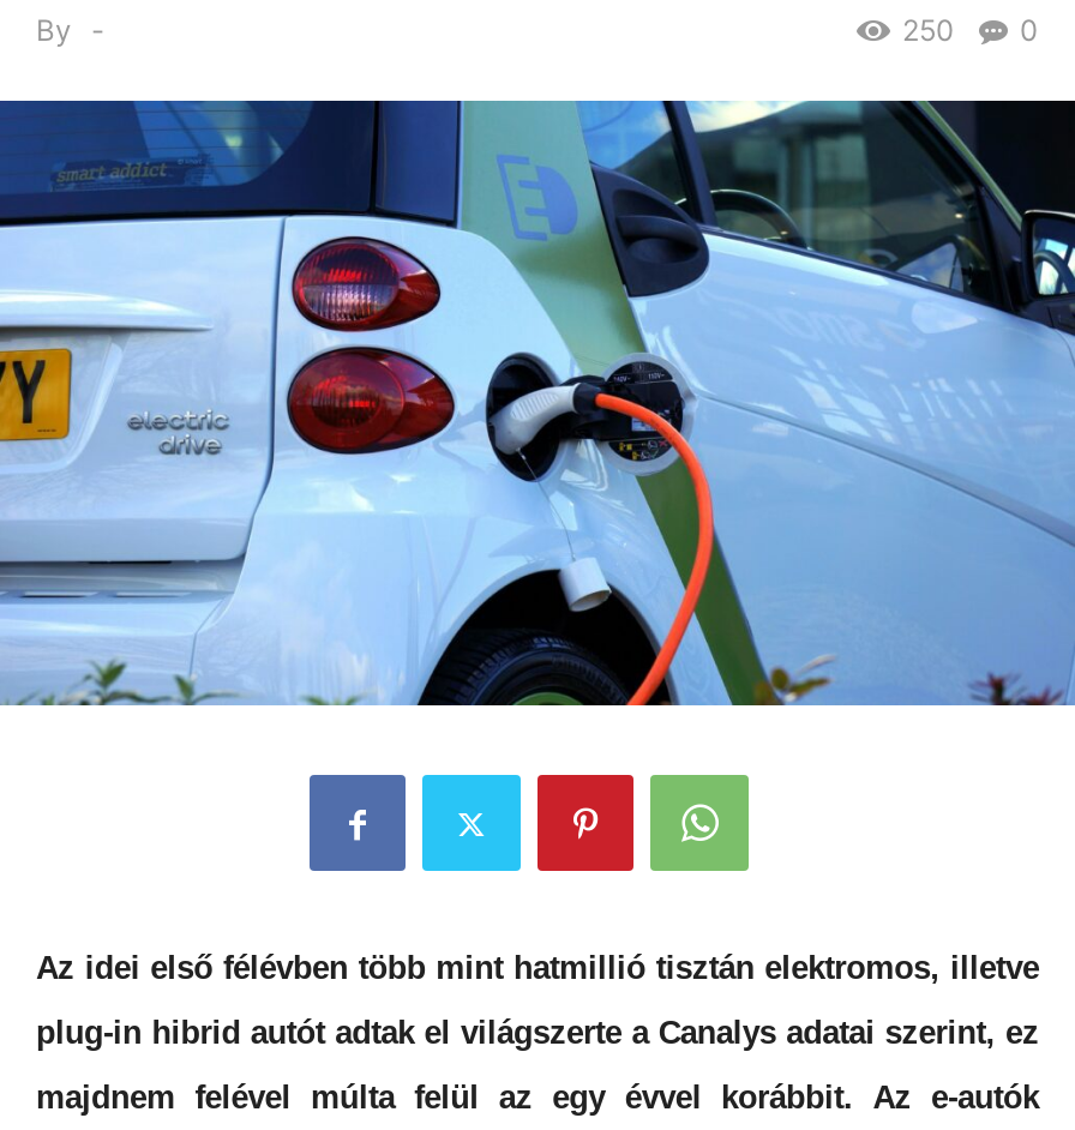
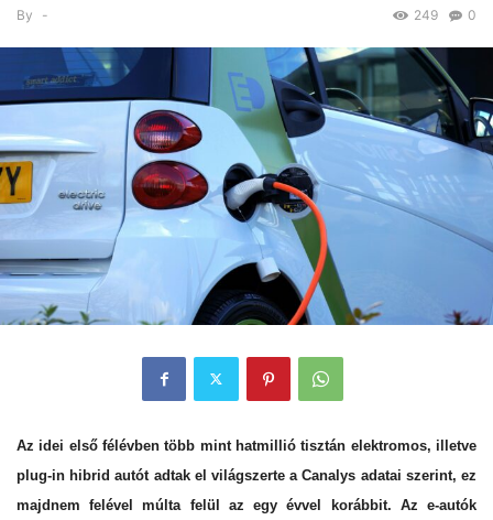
[902,12,1039,48] 250 0 -> [414,7,476,23] 249 0

